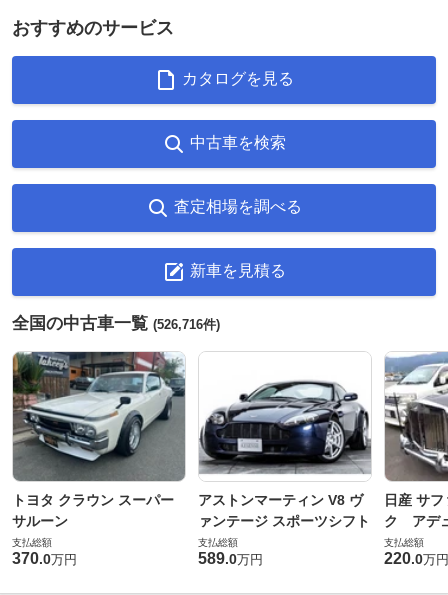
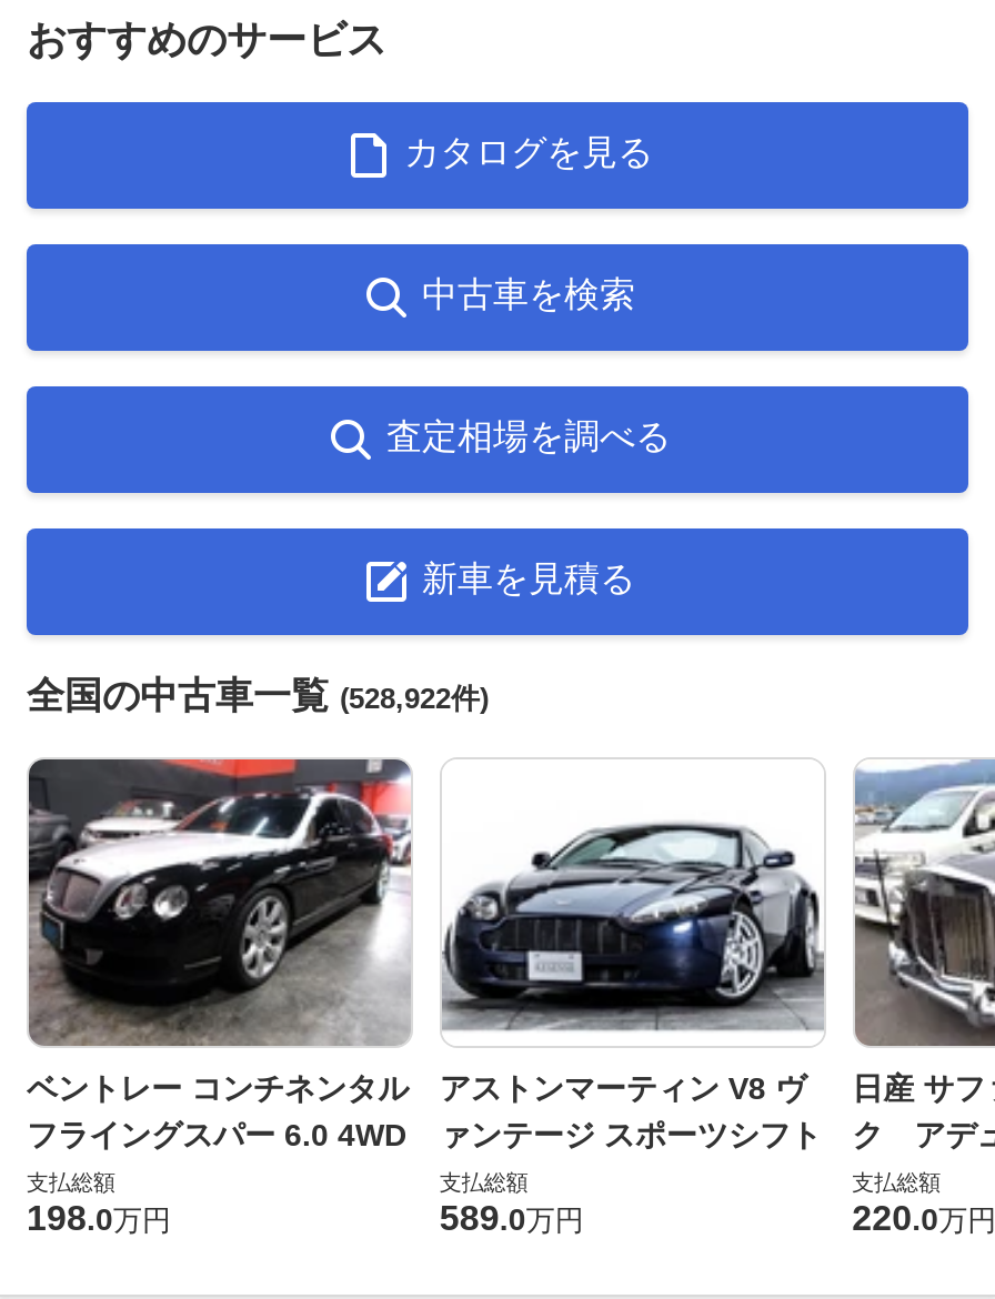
[12,314,220,333] 全国の中古車一覧(526,716件) -> [27,675,489,717] 全国の中古車一覧(528,922件)
[12,351,186,529] [image] | トヨタ クラウン スーパー | サルーン -> [27,757,411,1152] [image] | ベントレー コンチネンタル | フライングスパー 6.0 4WD
[12,550,77,567] 370.0万円 -> [27,1199,171,1237] 198.0万円

